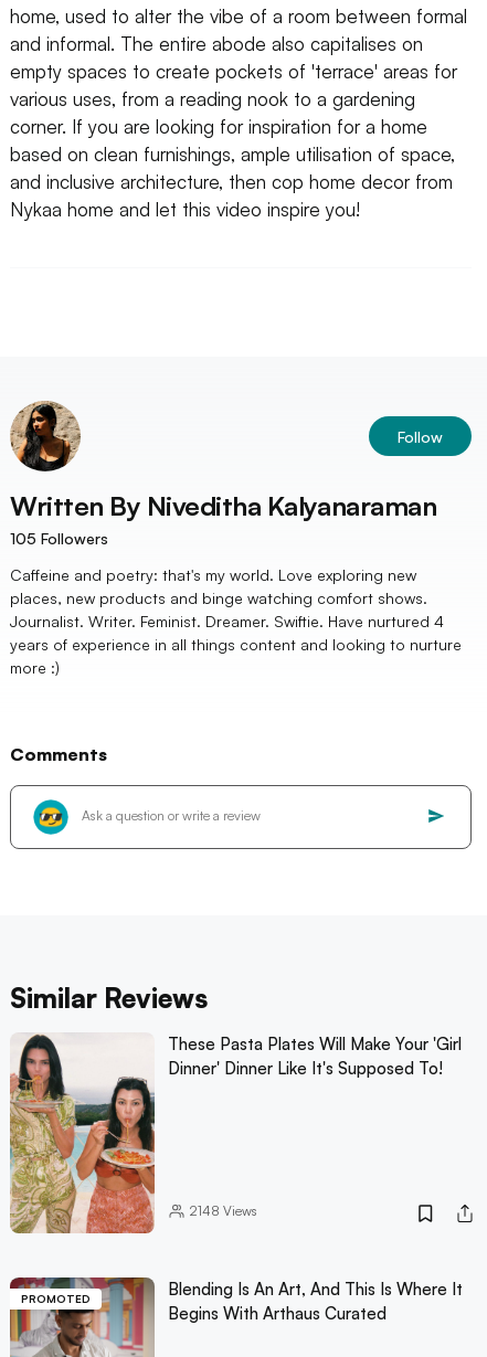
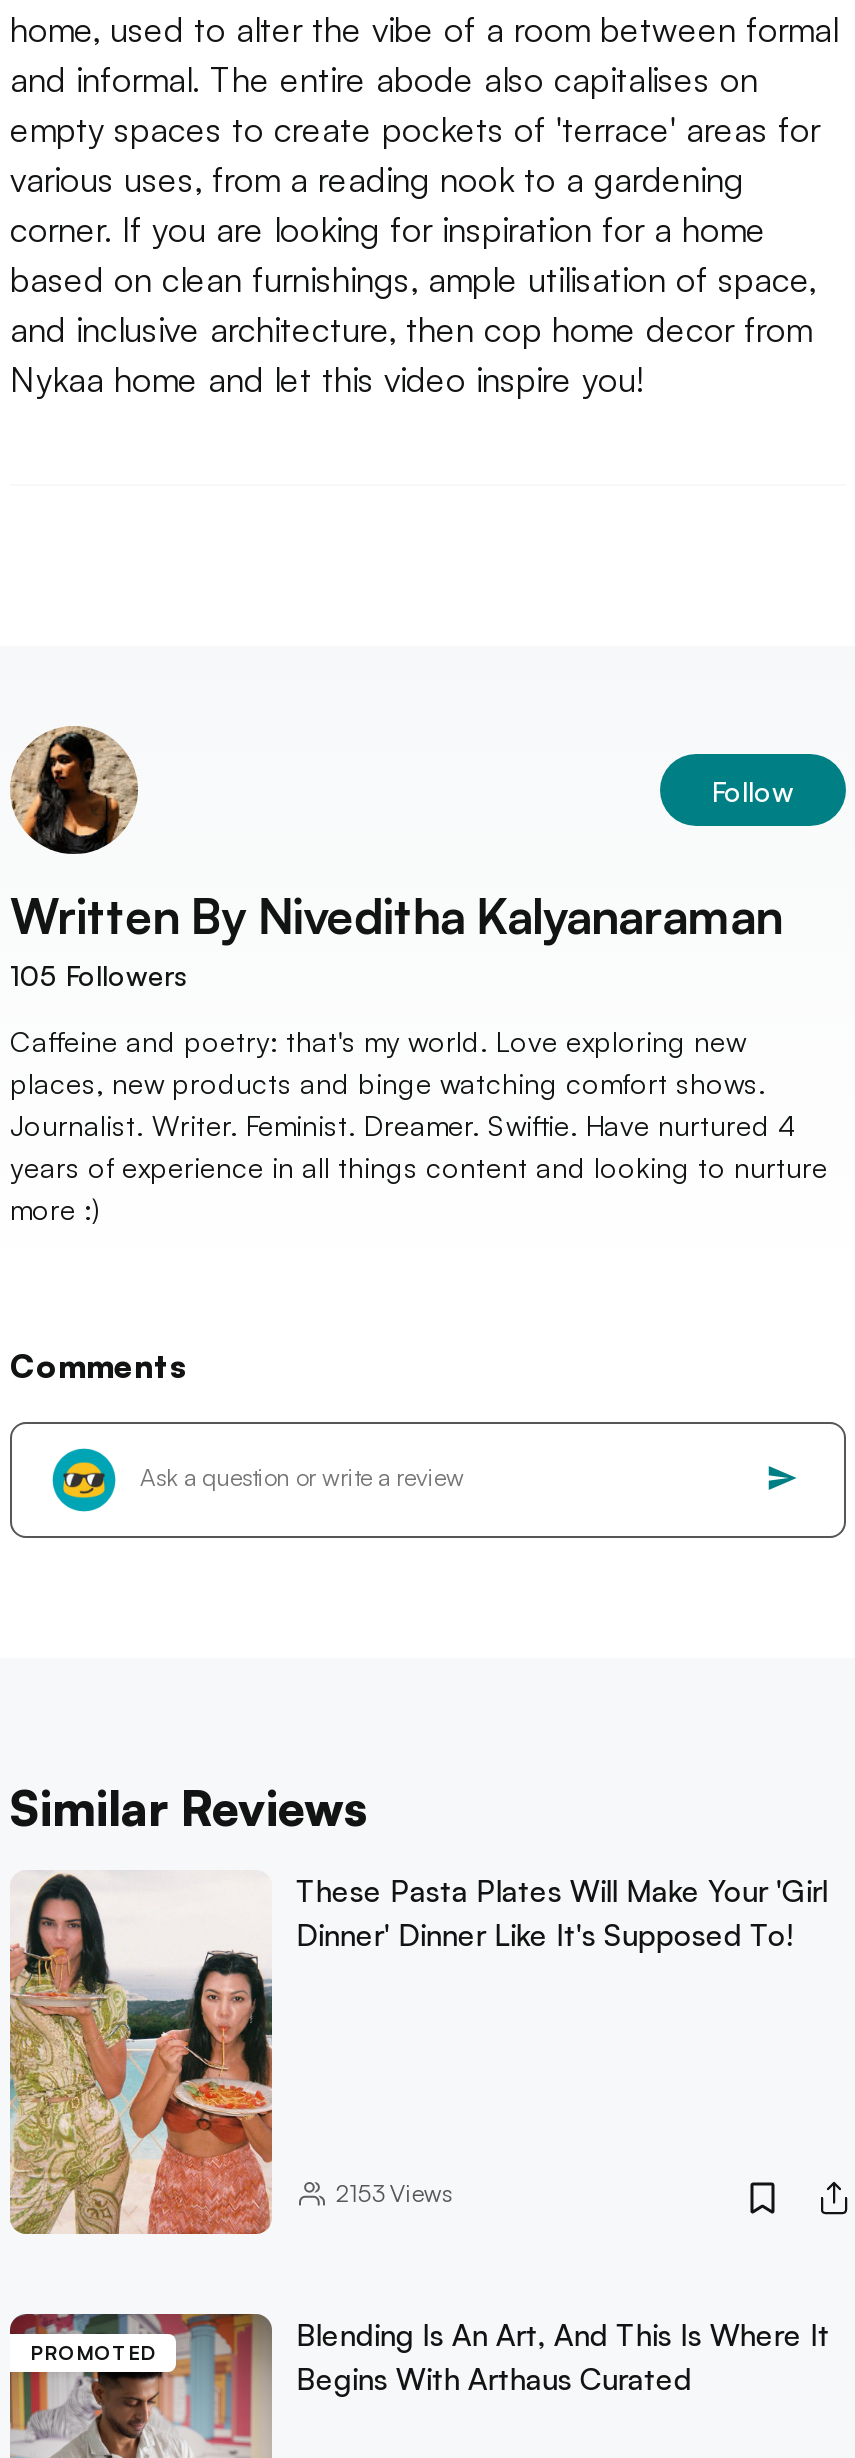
[190,1203,257,1219] 2148Views -> [336,2179,452,2209] 2153Views

